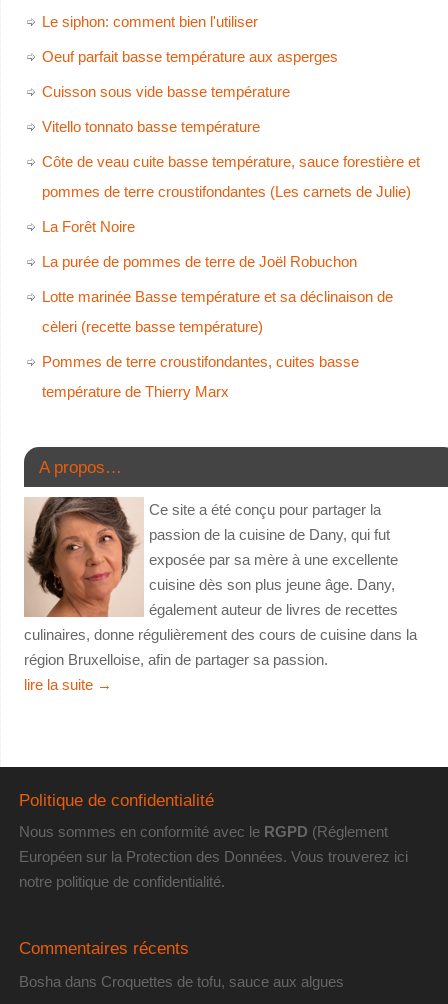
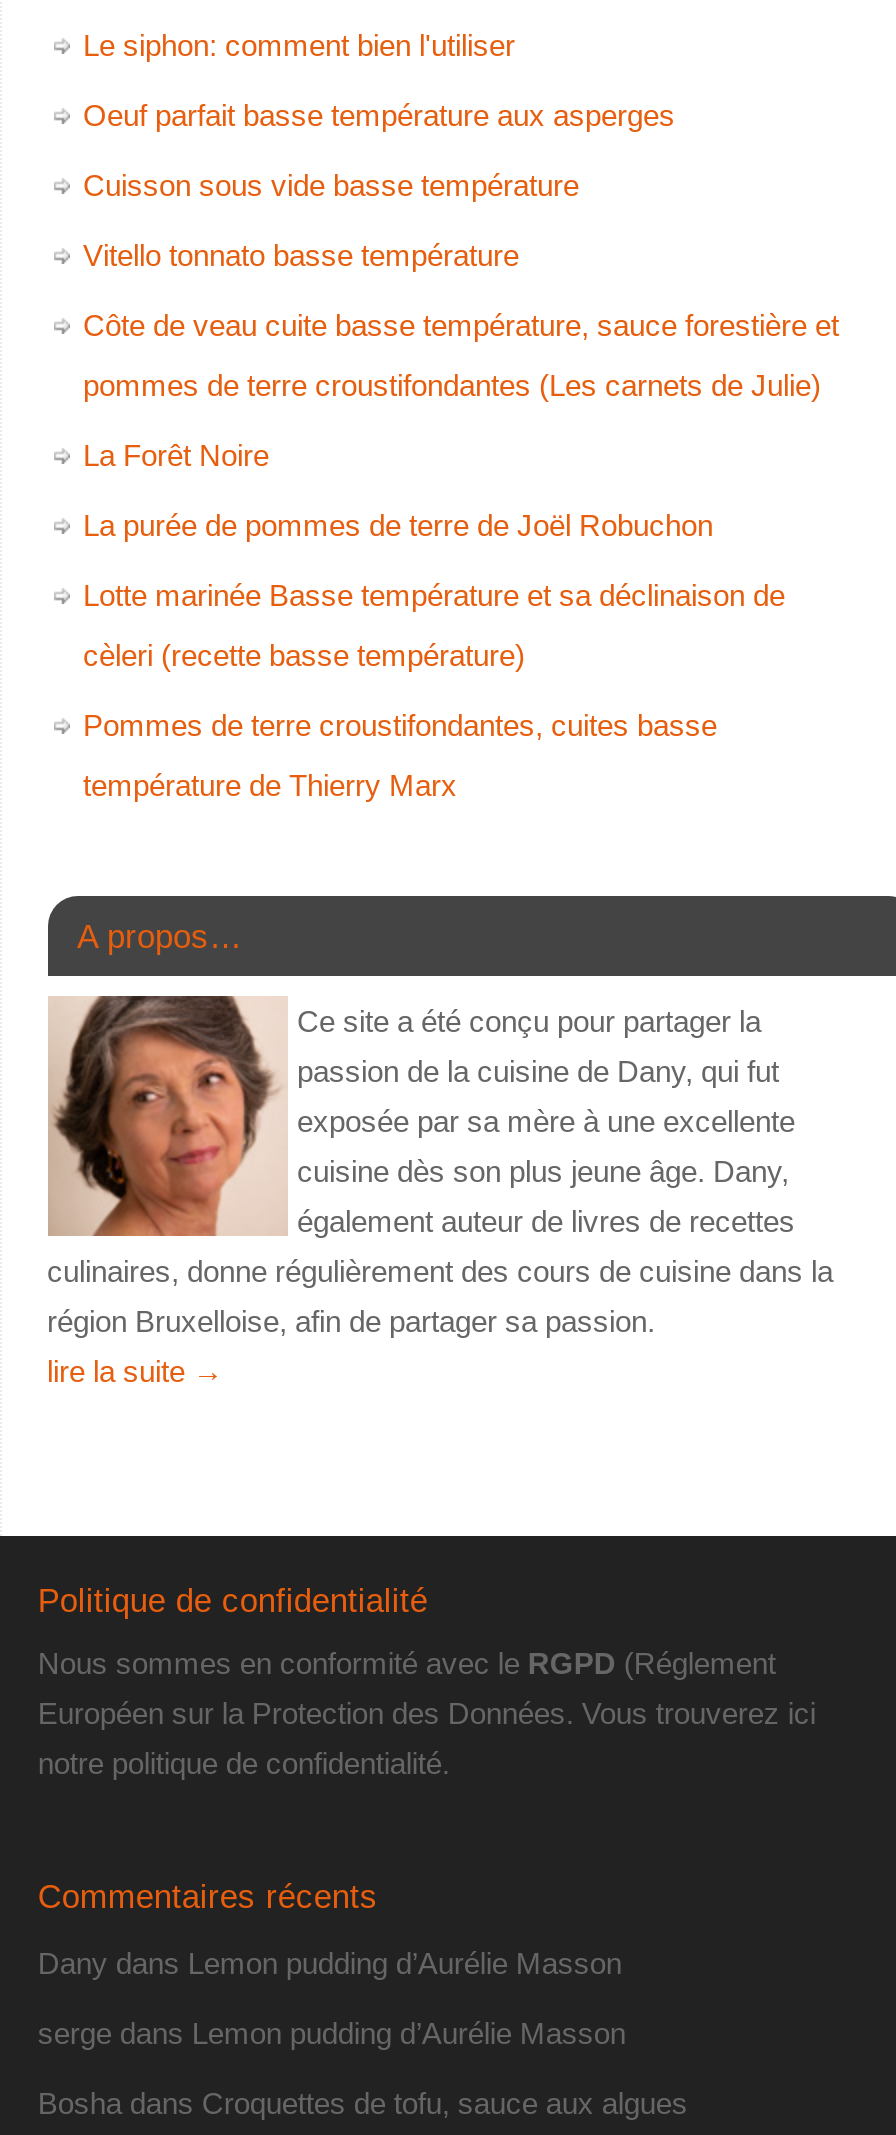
none -> [38,1947,626,2051] Dany dans Lemon pudding d’Aurélie Masson | serge dans Lemon pudding d’Aurélie Masson

